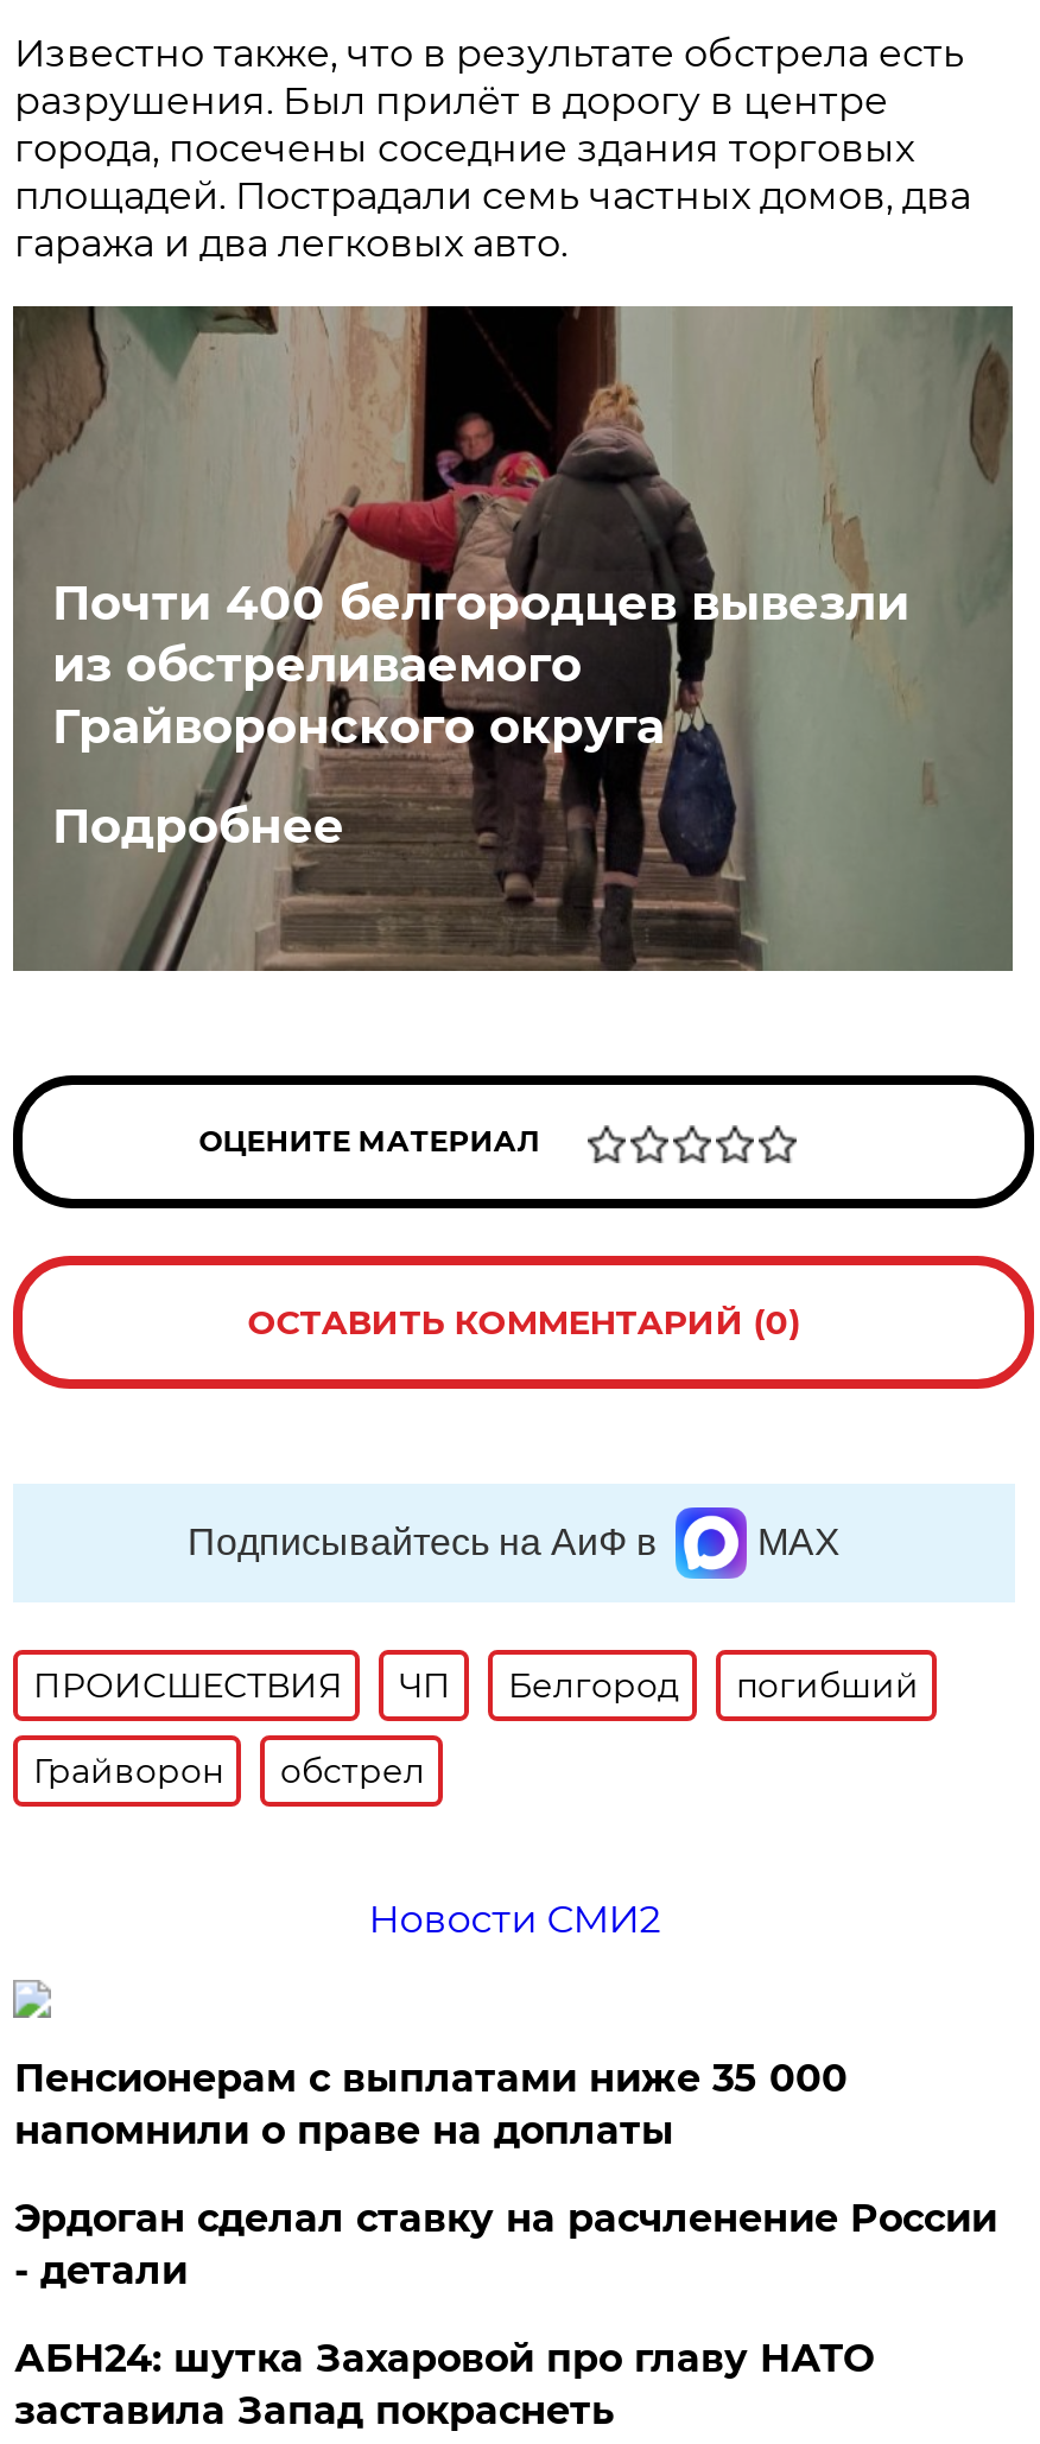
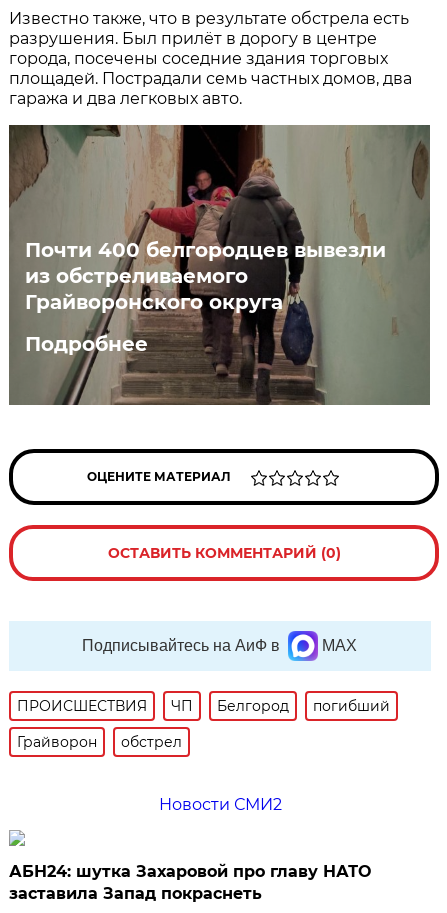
[14,2056,997,2293] Пенсионерам с выплатами ниже 35 000 | напомнили о праве на доплаты | Эрдоган сделал ставку на расчленение России | - детали -> none

